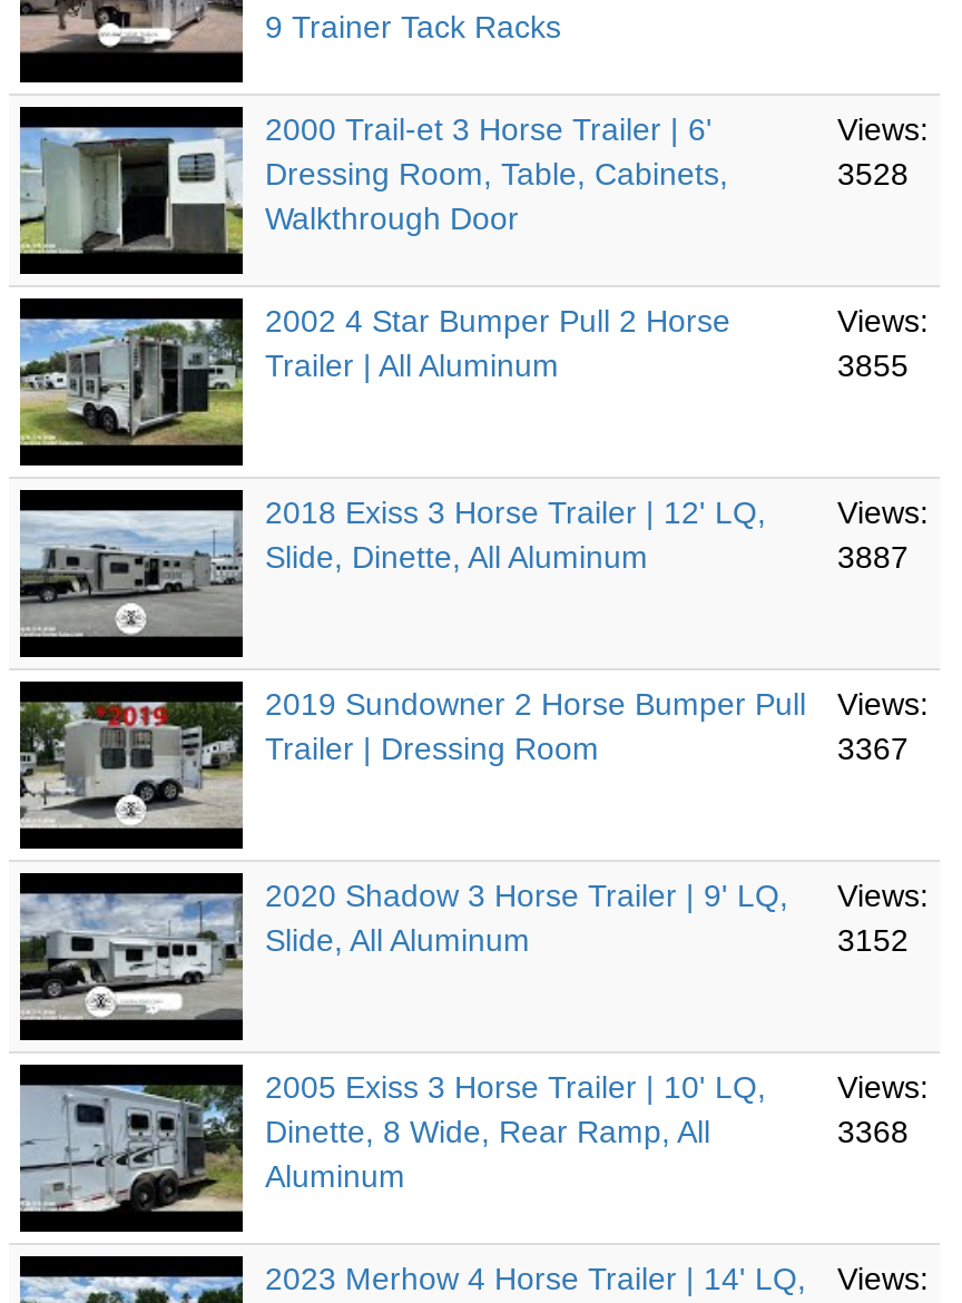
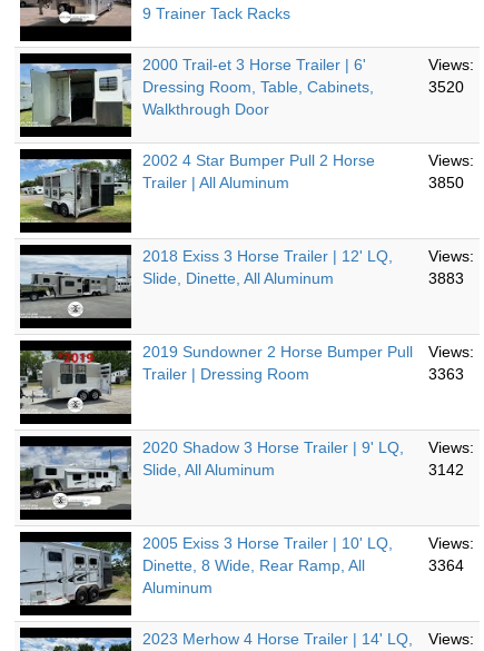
[837,155,909,190] 3528 -> [428,77,464,95] 3520
[837,346,909,382] 3855 -> [428,173,464,191] 3850
[837,538,909,574] 3887 -> [428,269,464,287] 3883
[837,729,909,765] 3367 -> [428,364,464,382] 3363
[837,921,909,957] 3152 -> [428,460,464,478] 3142
[837,1113,909,1148] 3368 -> [428,556,464,574] 3364

